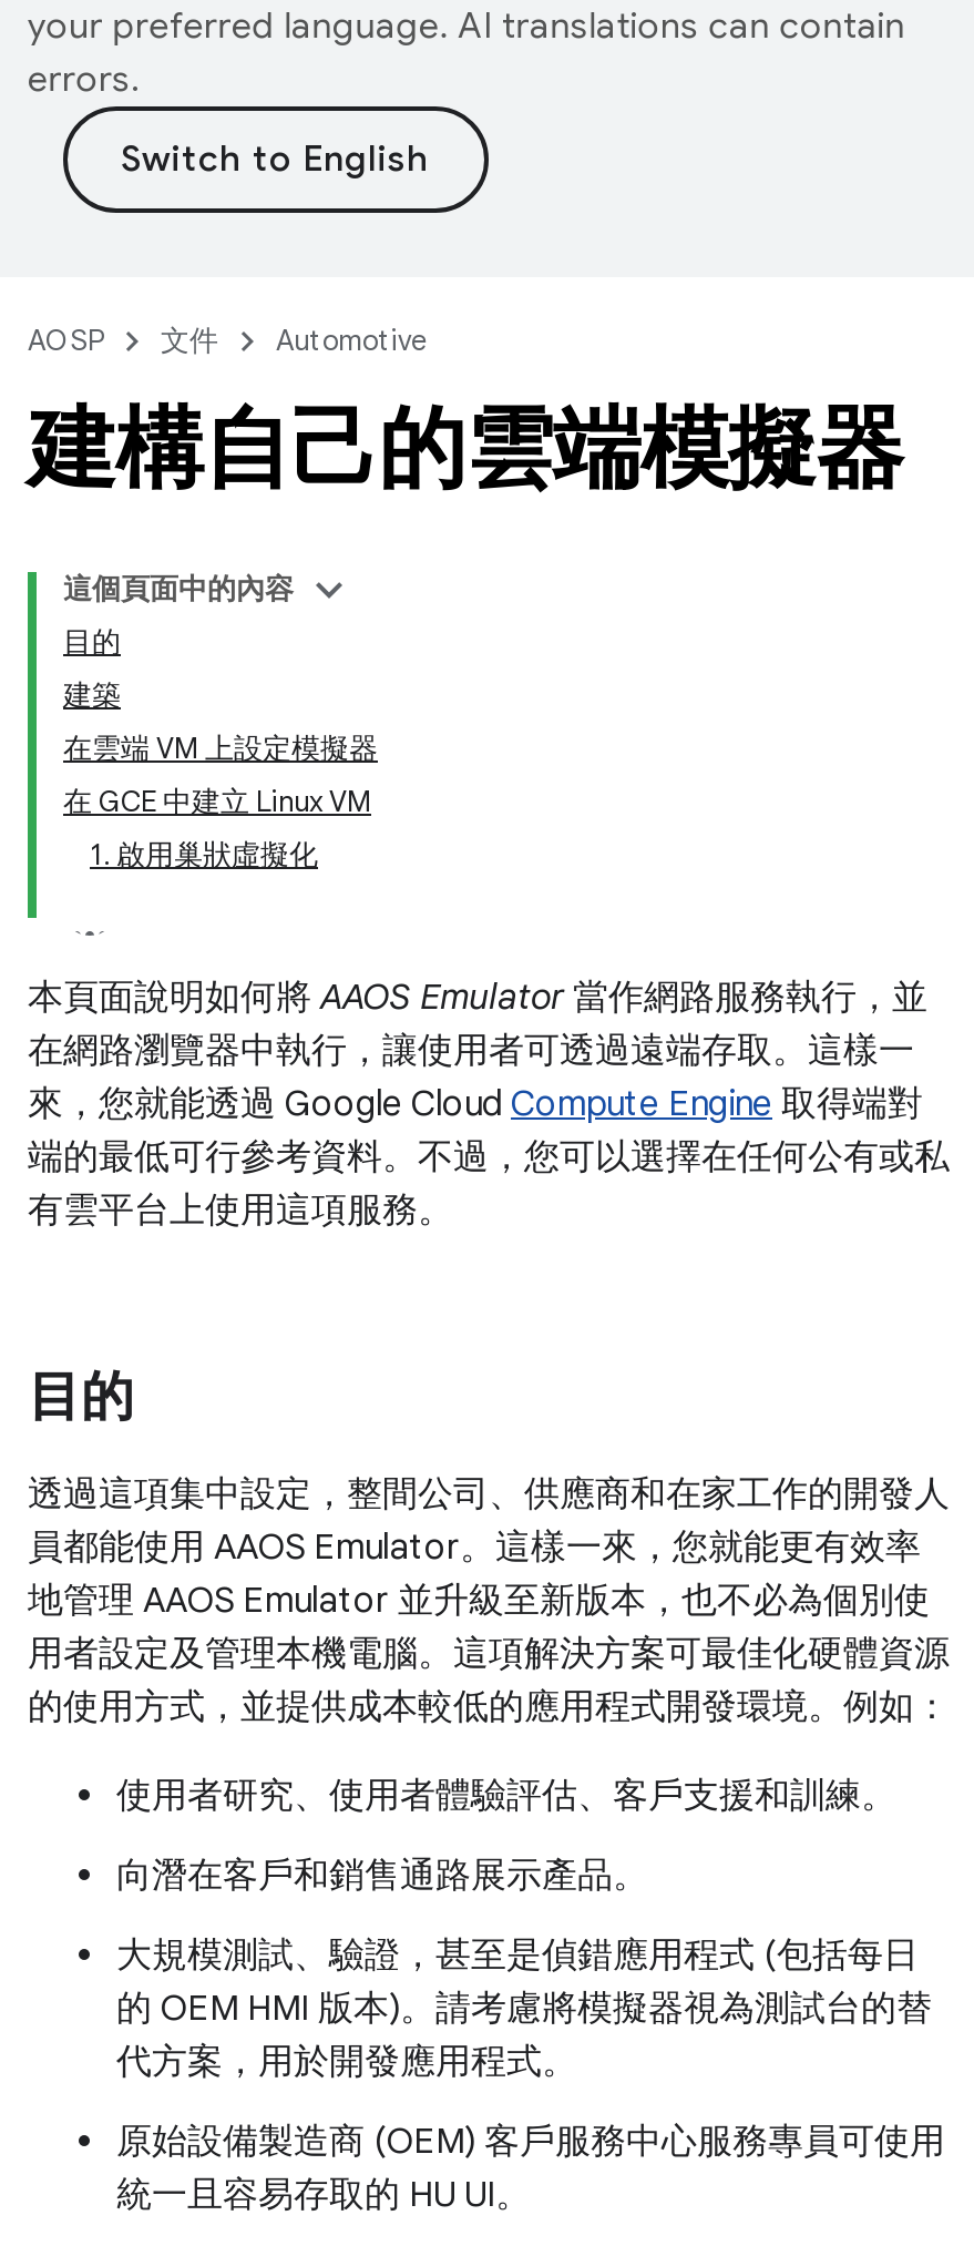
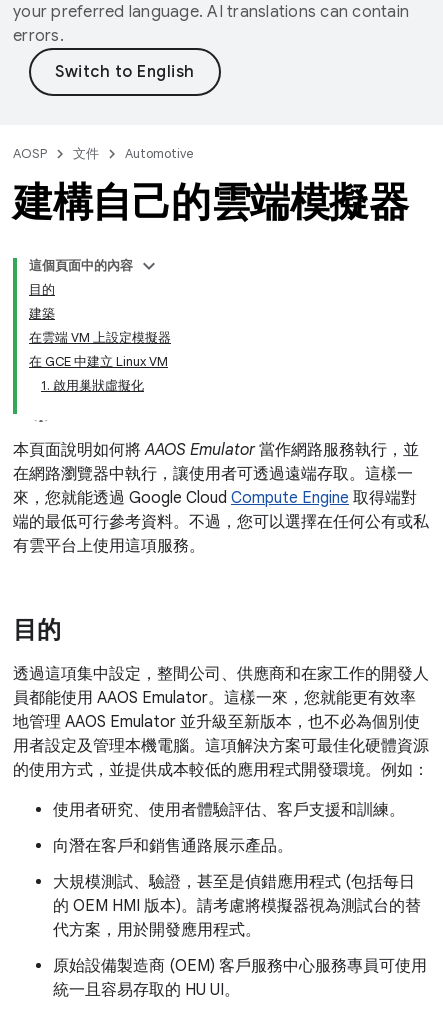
[90,836,318,874] 1.啟用巢狀虛擬化 -> [41,377,144,394] 1. 啟用巢狀虛擬化

